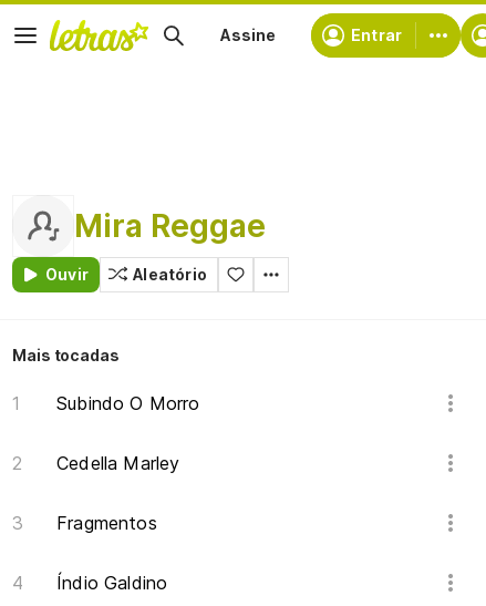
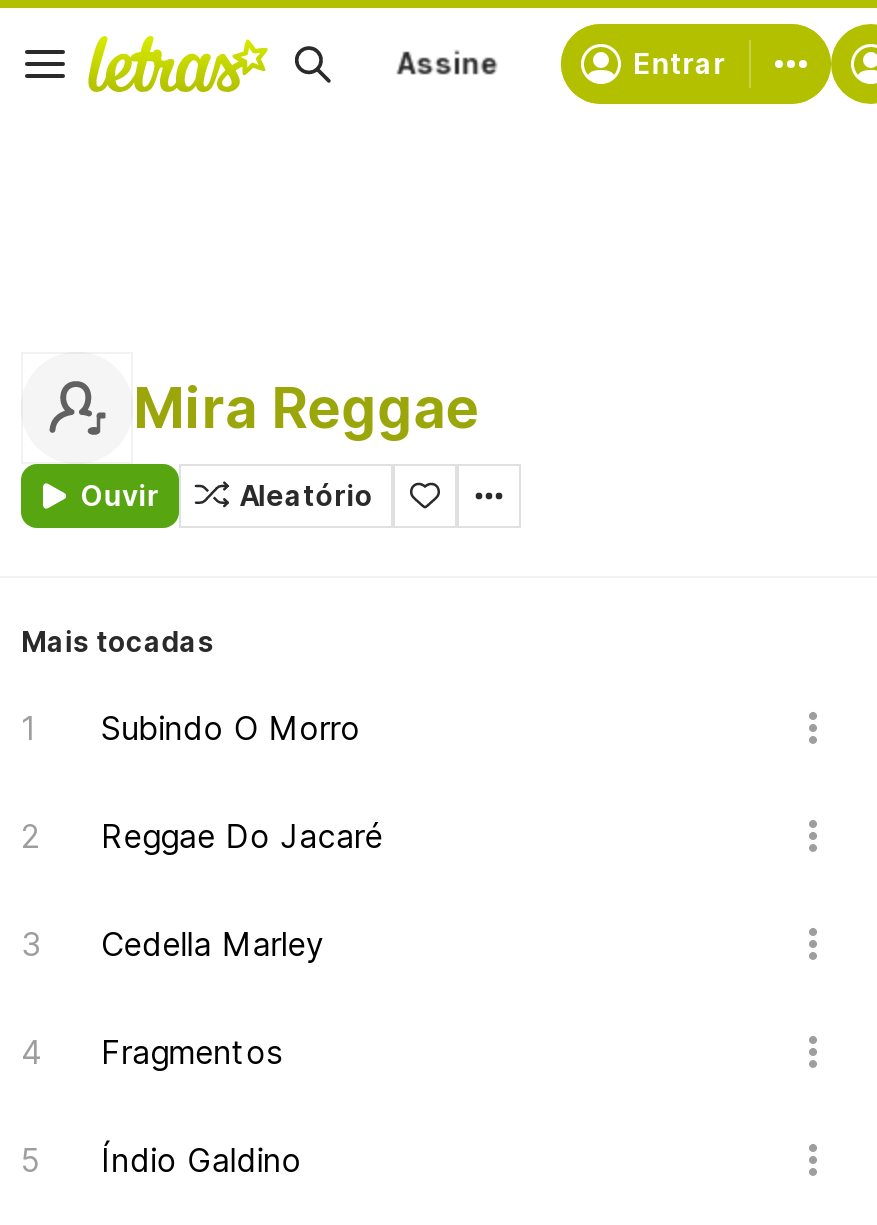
none -> [101,816,383,856] Reggae Do Jacaré

